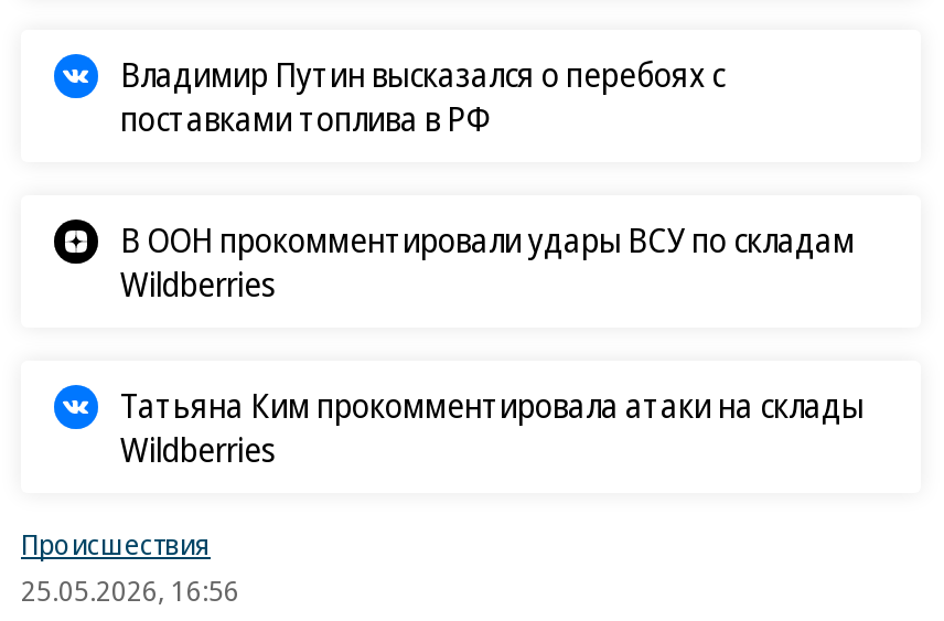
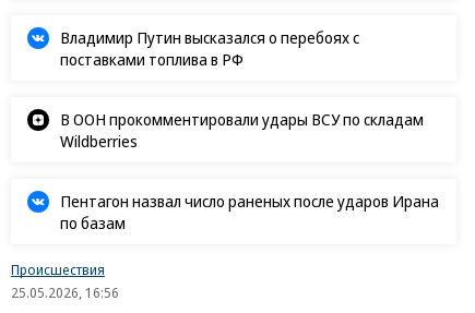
[120,383,863,471] Татьяна Ким прокомментировала атаки на склады | Wildberries -> [60,190,439,233] Пентагон назвал число раненых после ударов Ирана | по базам

